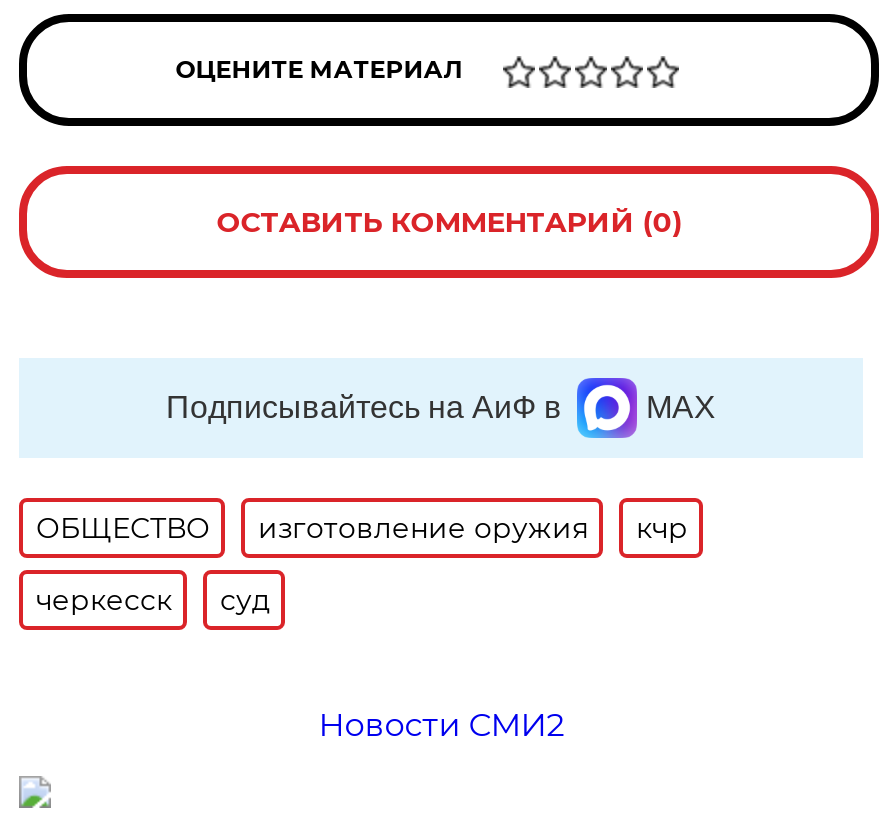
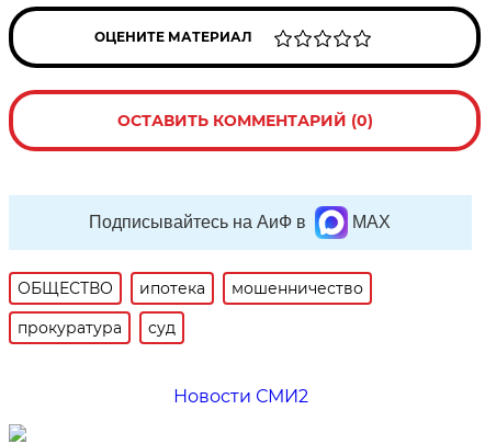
[258,510,688,546] изготовление оружия | кчр -> [140,278,364,298] ипотека | мошенничество
[36,582,172,618] черкесск -> [18,318,122,338] прокуратура

